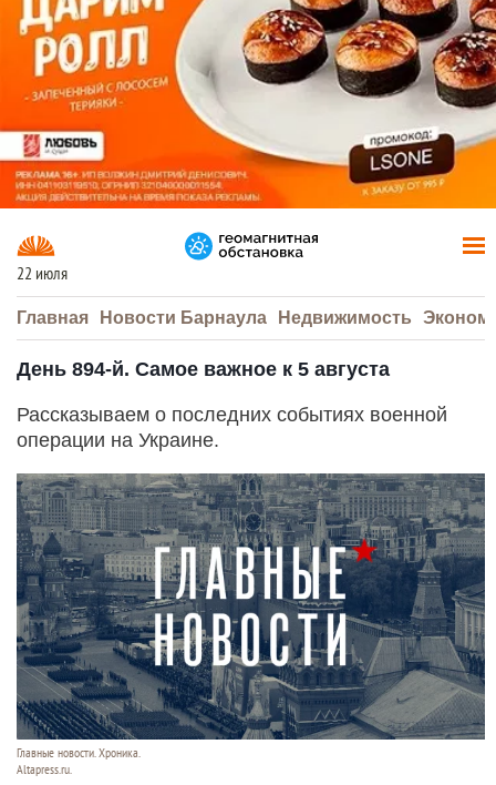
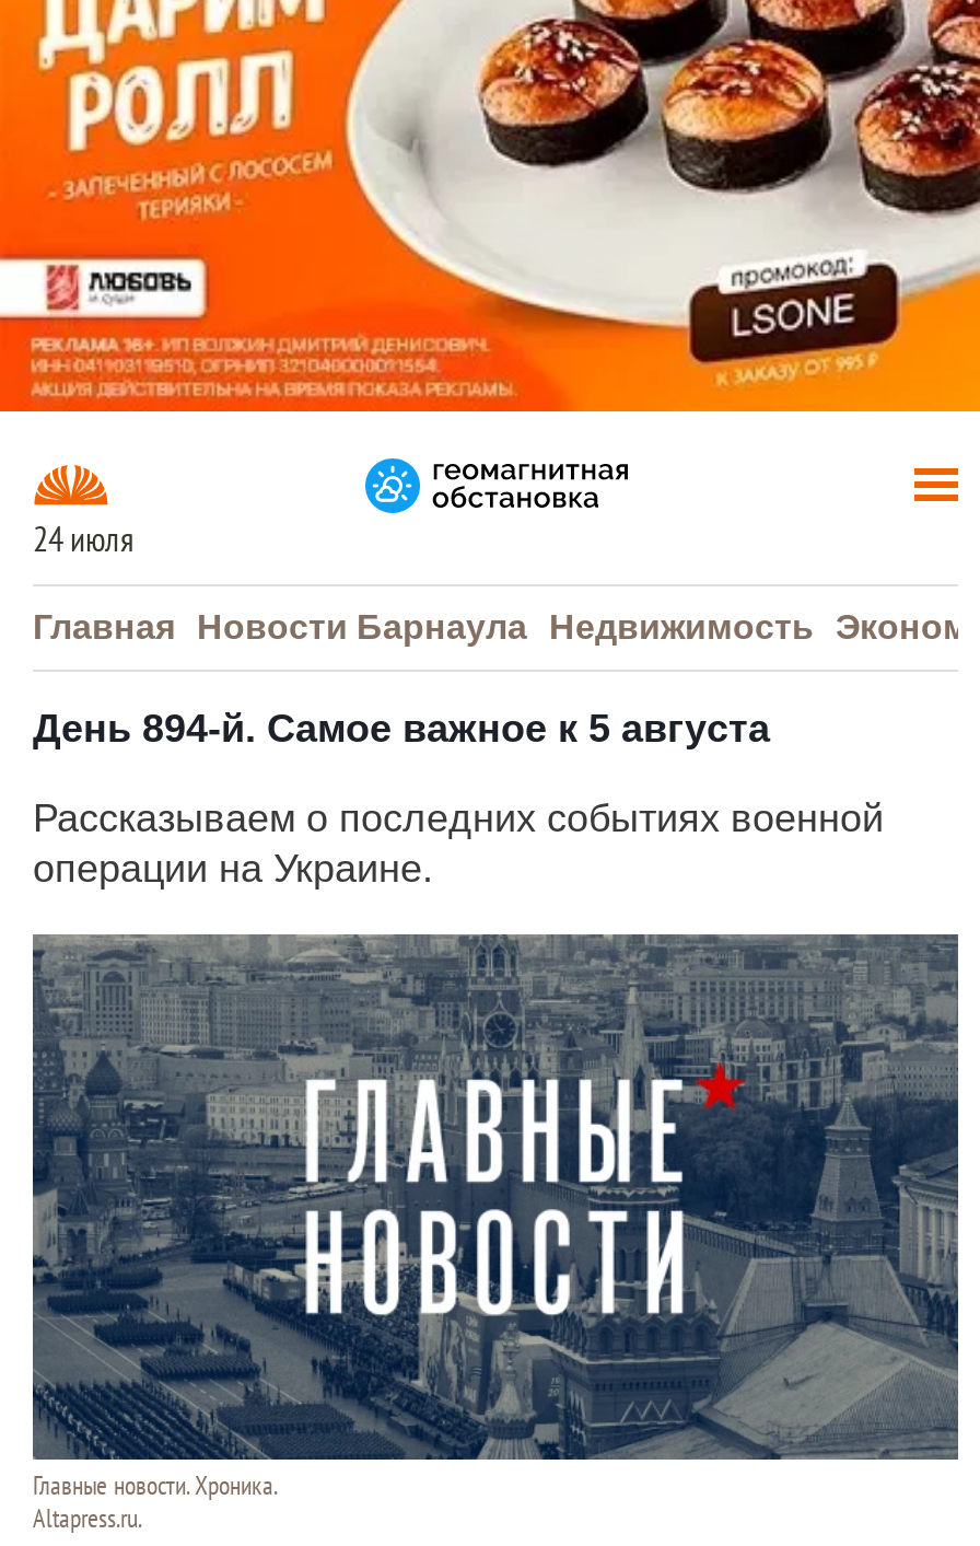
[17,264,68,284] 22 июля -> [33,521,133,560] 24 июля

